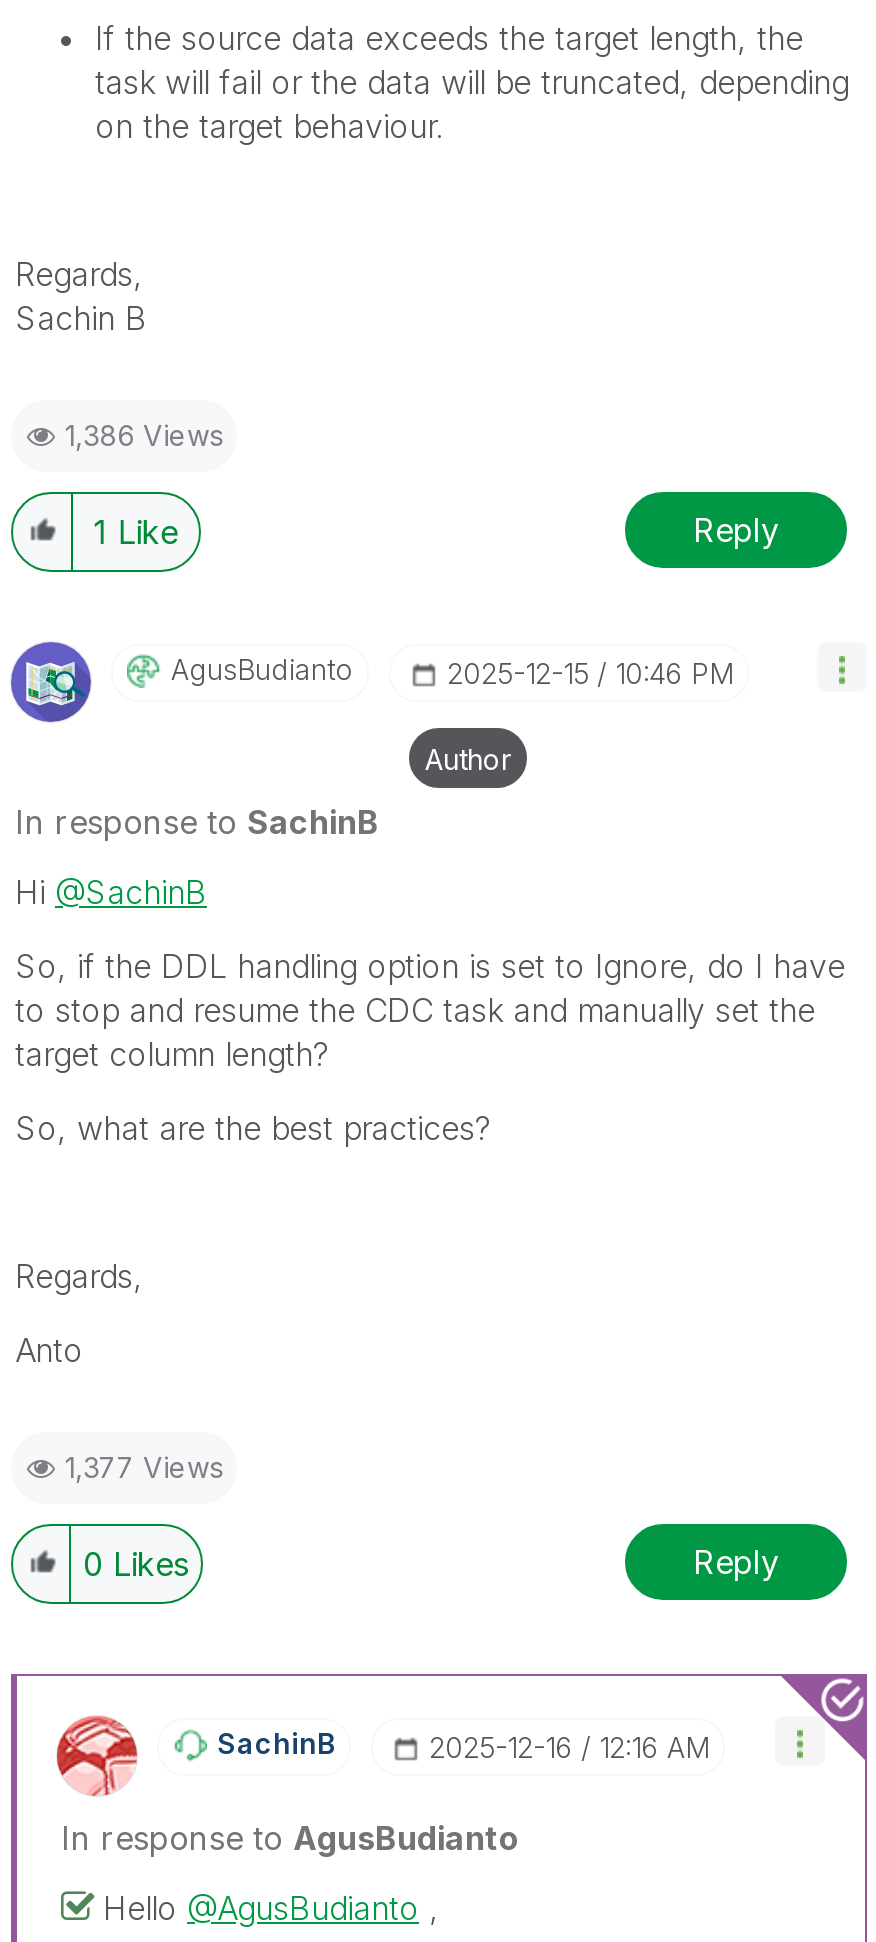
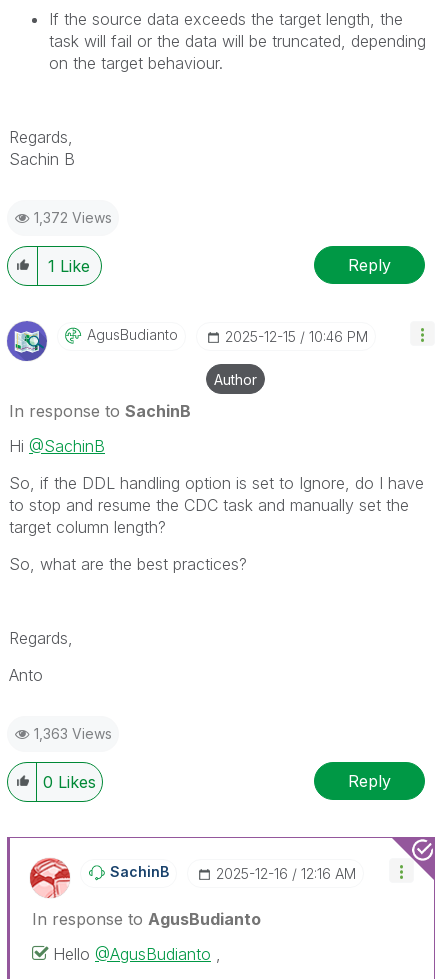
[65,418,223,452] 1,386 Views -> [34,209,112,226] 1,372 Views
[65,1450,223,1484] 1,377 Views -> [34,725,112,742] 1,363 Views

